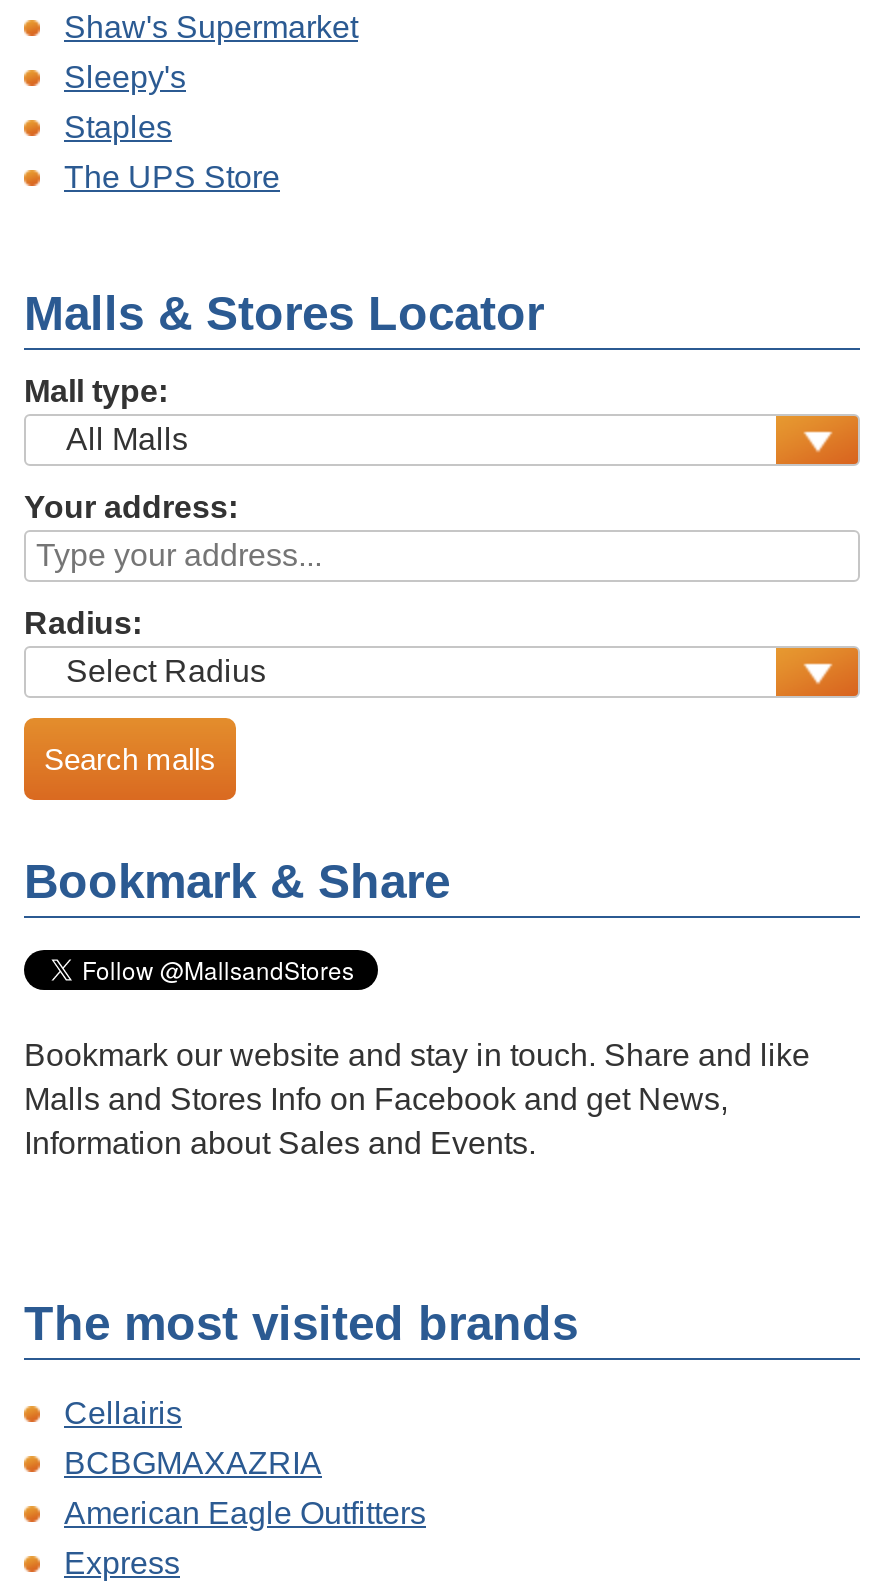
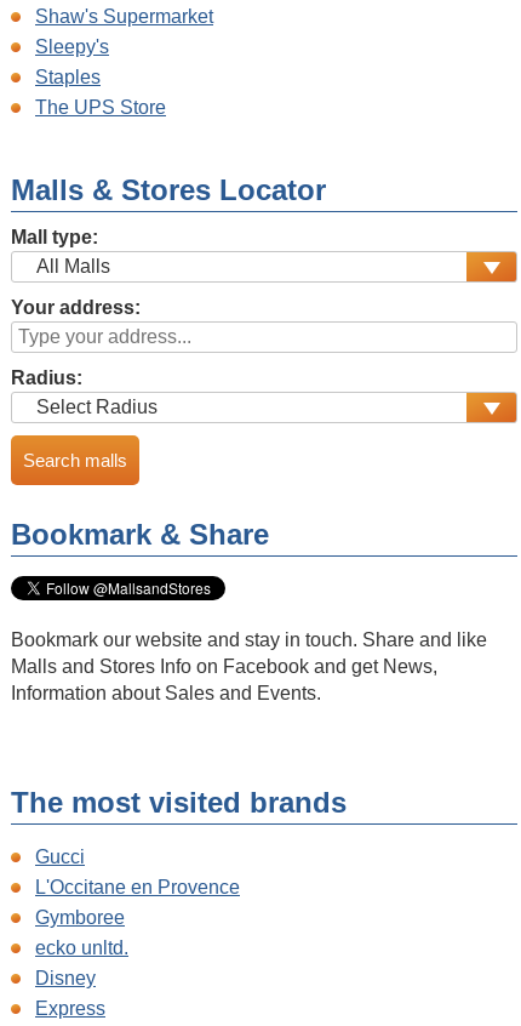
[64,1396,426,1530] Cellairis | BCBGMAXAZRIA | American Eagle Outfitters -> [35,846,240,988] Gucci | L'Occitane en Provence | Gymboree | ecko unltd. | Disney

